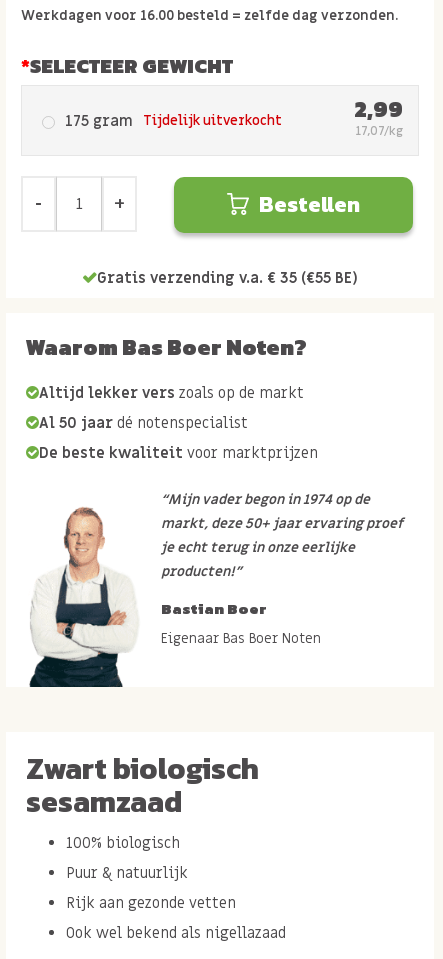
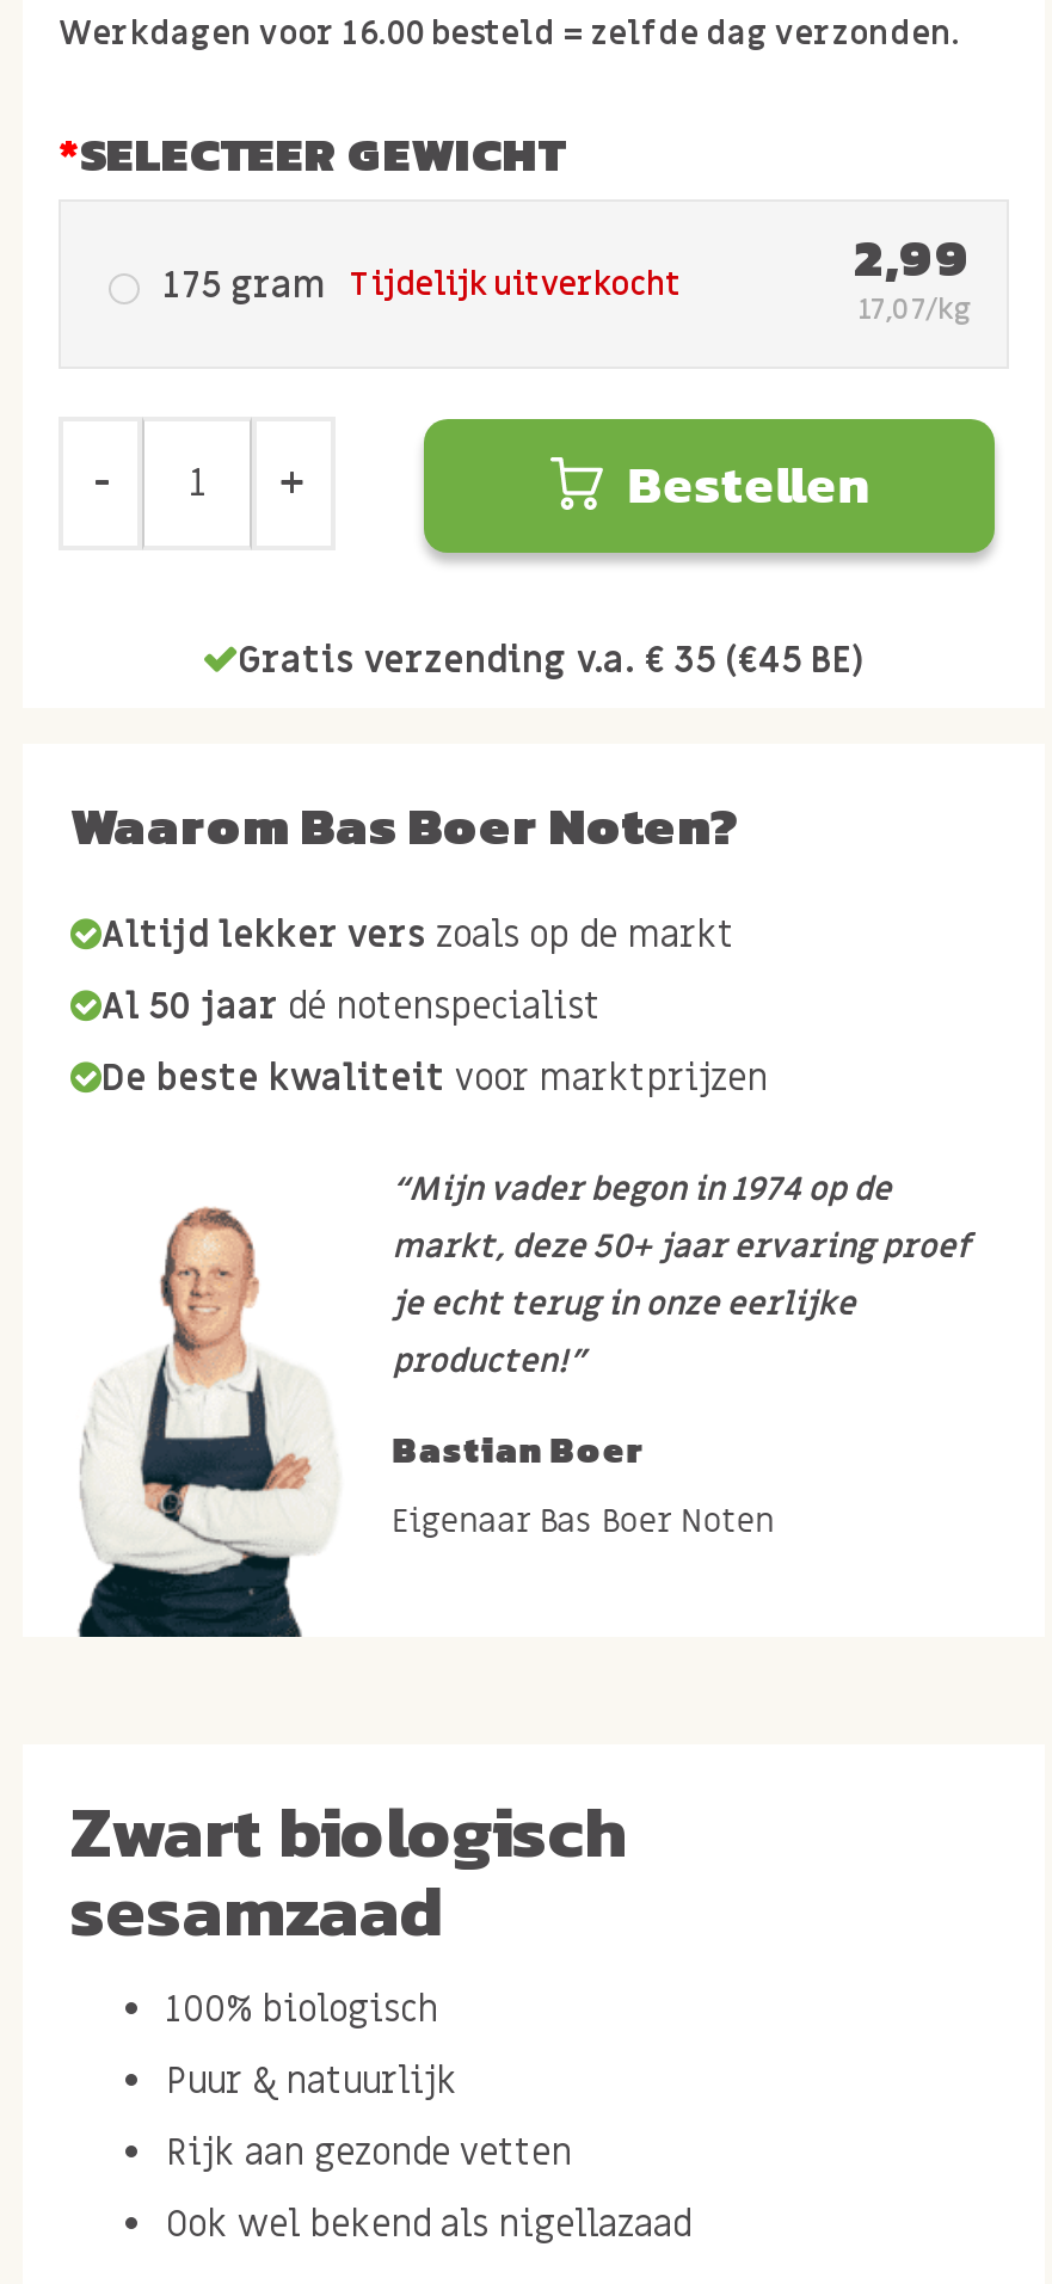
[97,268,358,288] Gratis verzending v.a. € 35 (€55 BE) -> [238,636,866,684] Gratis verzending v.a. € 35 (€45 BE)

